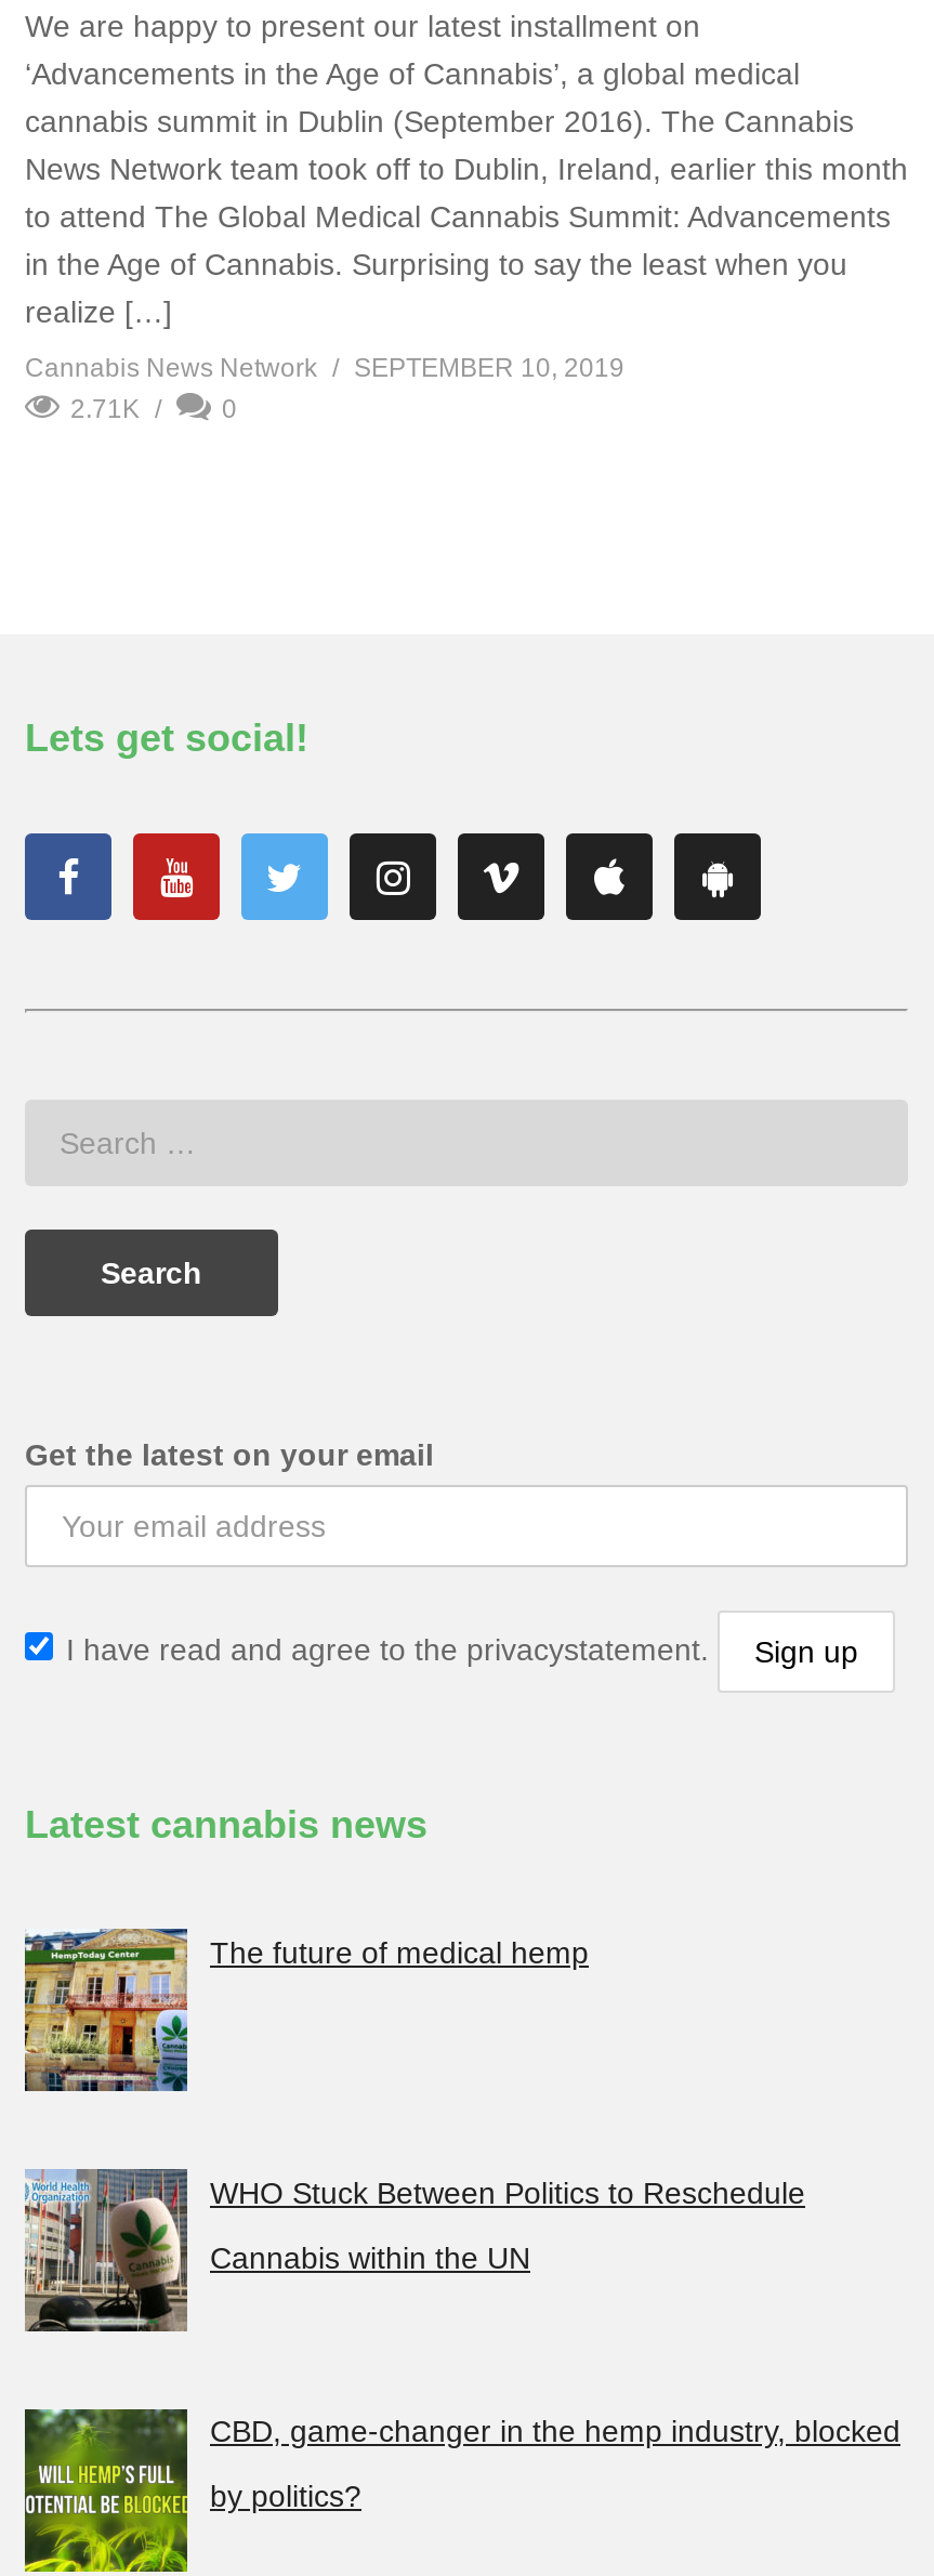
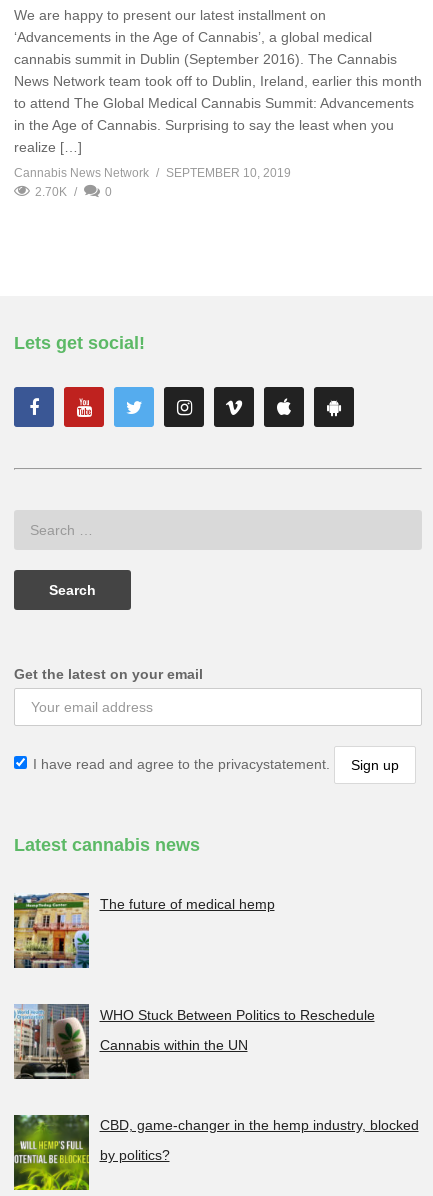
[70,395,140,425] 2.71K -> [35,184,67,198] 2.70K

